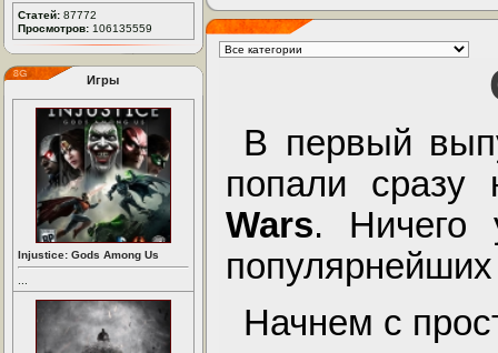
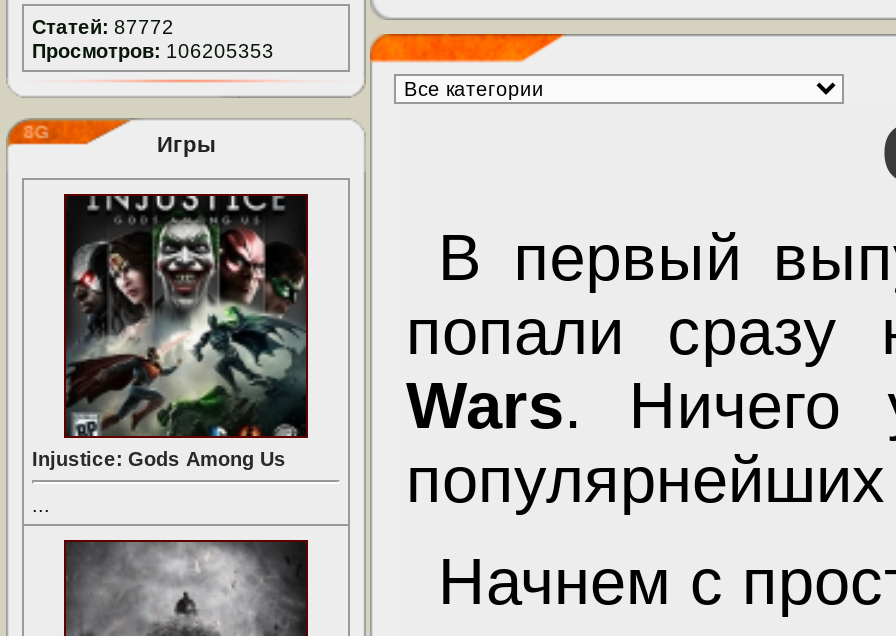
[18,22,152,34] Просмотров: 106135559 -> [32,40,274,62] Просмотров: 106205353

